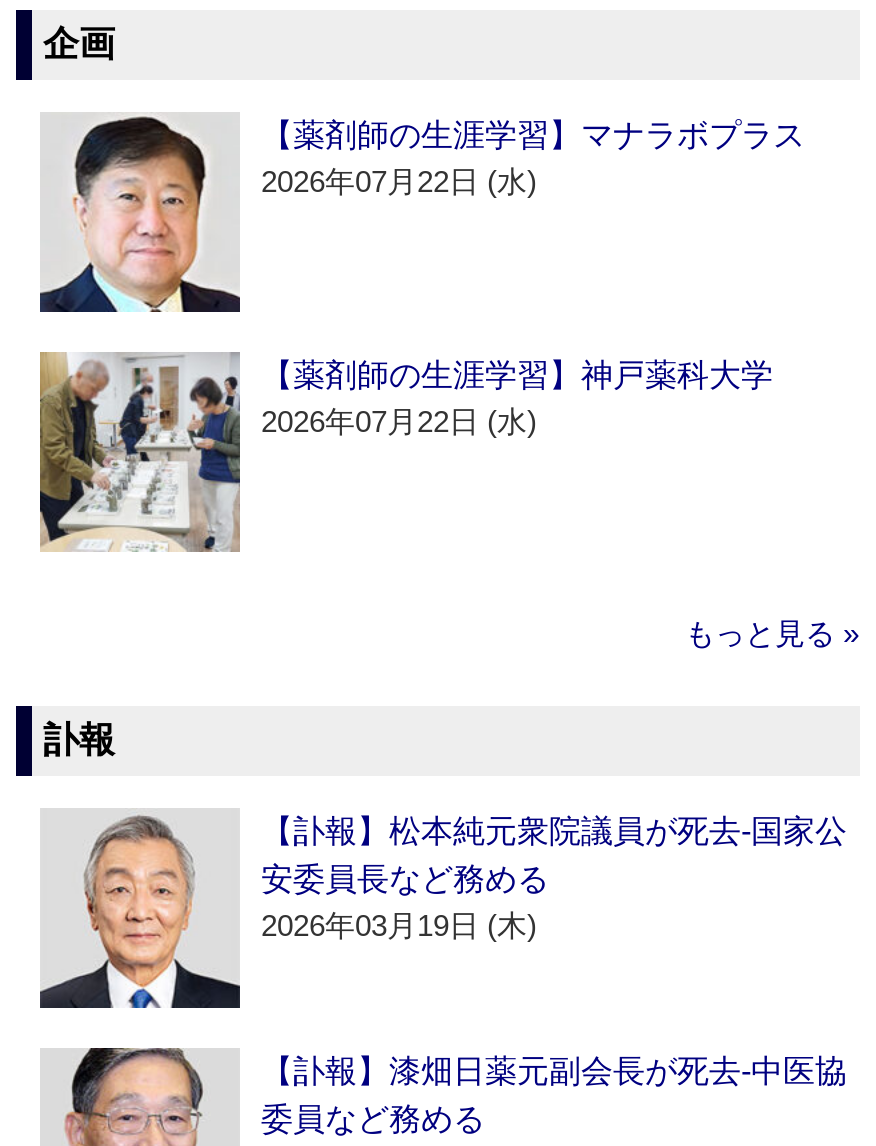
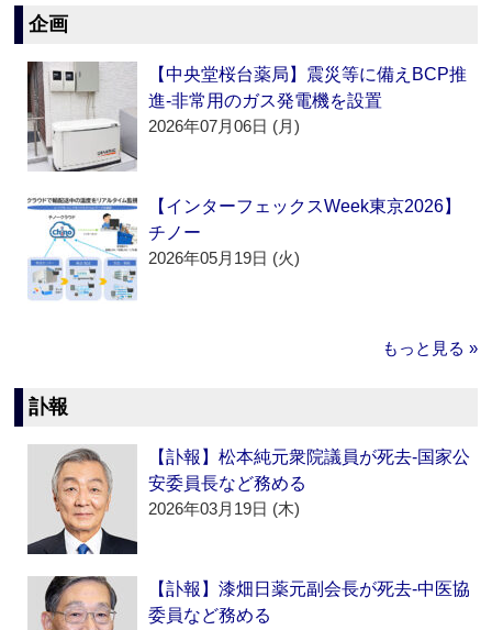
[38,112,805,314] [image] | 【薬剤師の生涯学習】マナラボプラス | 2026年07月22日 (水) -> [26,60,467,173] [image] | 【中央堂桜台薬局】震災等に備えBCP推 | 進‐非常用のガス発電機を設置 | 2026年07月06日 (月)
[38,350,773,554] [image] | 【薬剤師の生涯学習】神戸薬科大学 | 2026年07月22日 (水) -> [26,194,462,303] [image] | 【インターフェックスWeek東京2026】 | チノー | 2026年05月19日 (火)

